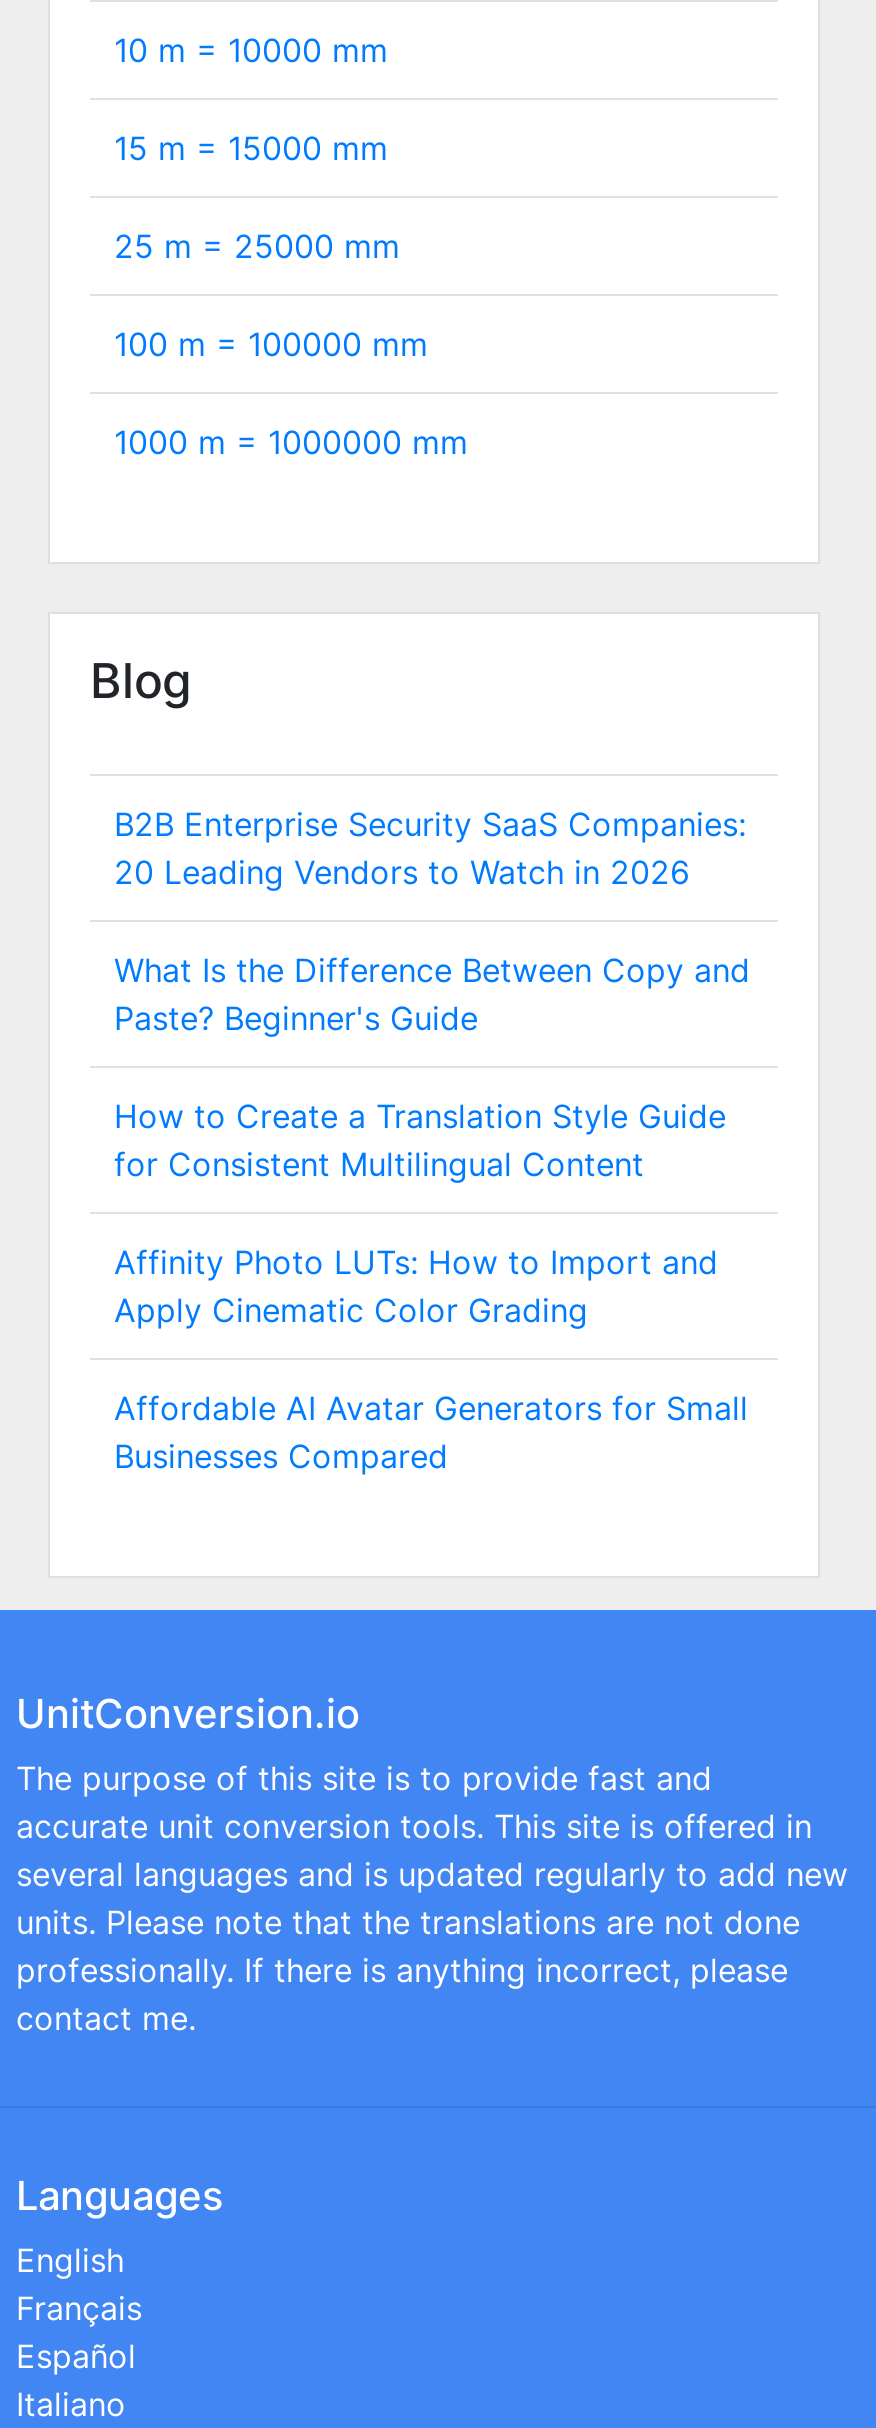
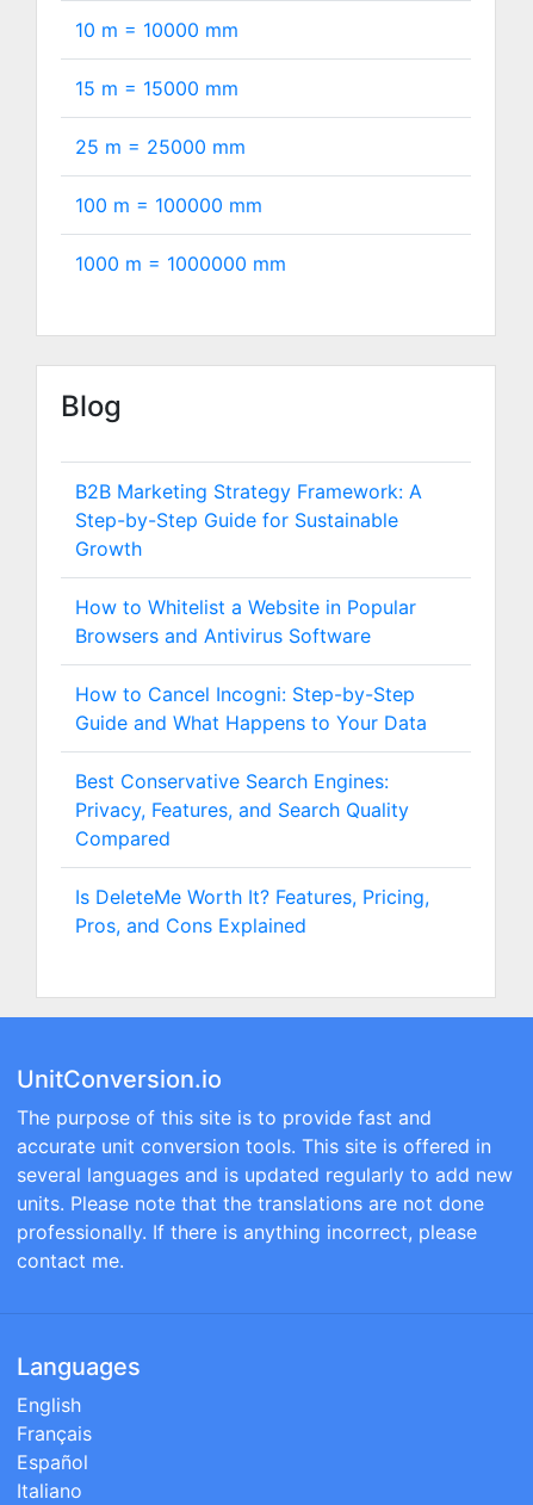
[114,804,746,892] B2B Enterprise Security SaaS Companies: | 20 Leading Vendors to Watch in 2026 -> [75,479,422,560] B2B Marketing Strategy Framework: A | Step-by-Step Guide for Sustainable | Growth
[114,950,750,1038] What Is the Difference Between Copy and | Paste? Beginner's Guide -> [75,595,416,648] How to Whitelist a Website in Popular | Browsers and Antivirus Software
[114,1096,726,1184] How to Create a Translation Style Guide | for Consistent Multilingual Content -> [75,682,427,735] How to Cancel Incogni: Step-by-Step | Guide and What Happens to Your Data
[114,1242,718,1330] Affinity Photo LUTs: How to Import and | Apply Cinematic Color Grading -> [75,769,409,850] Best Conservative Search Engines: | Privacy, Features, and Search Quality | Compared
[114,1388,748,1476] Affordable AI Avatar Generators for Small | Businesses Compared -> [75,885,429,937] Is DeleteMe Worth It? Features, Pricing, | Pros, and Cons Explained

